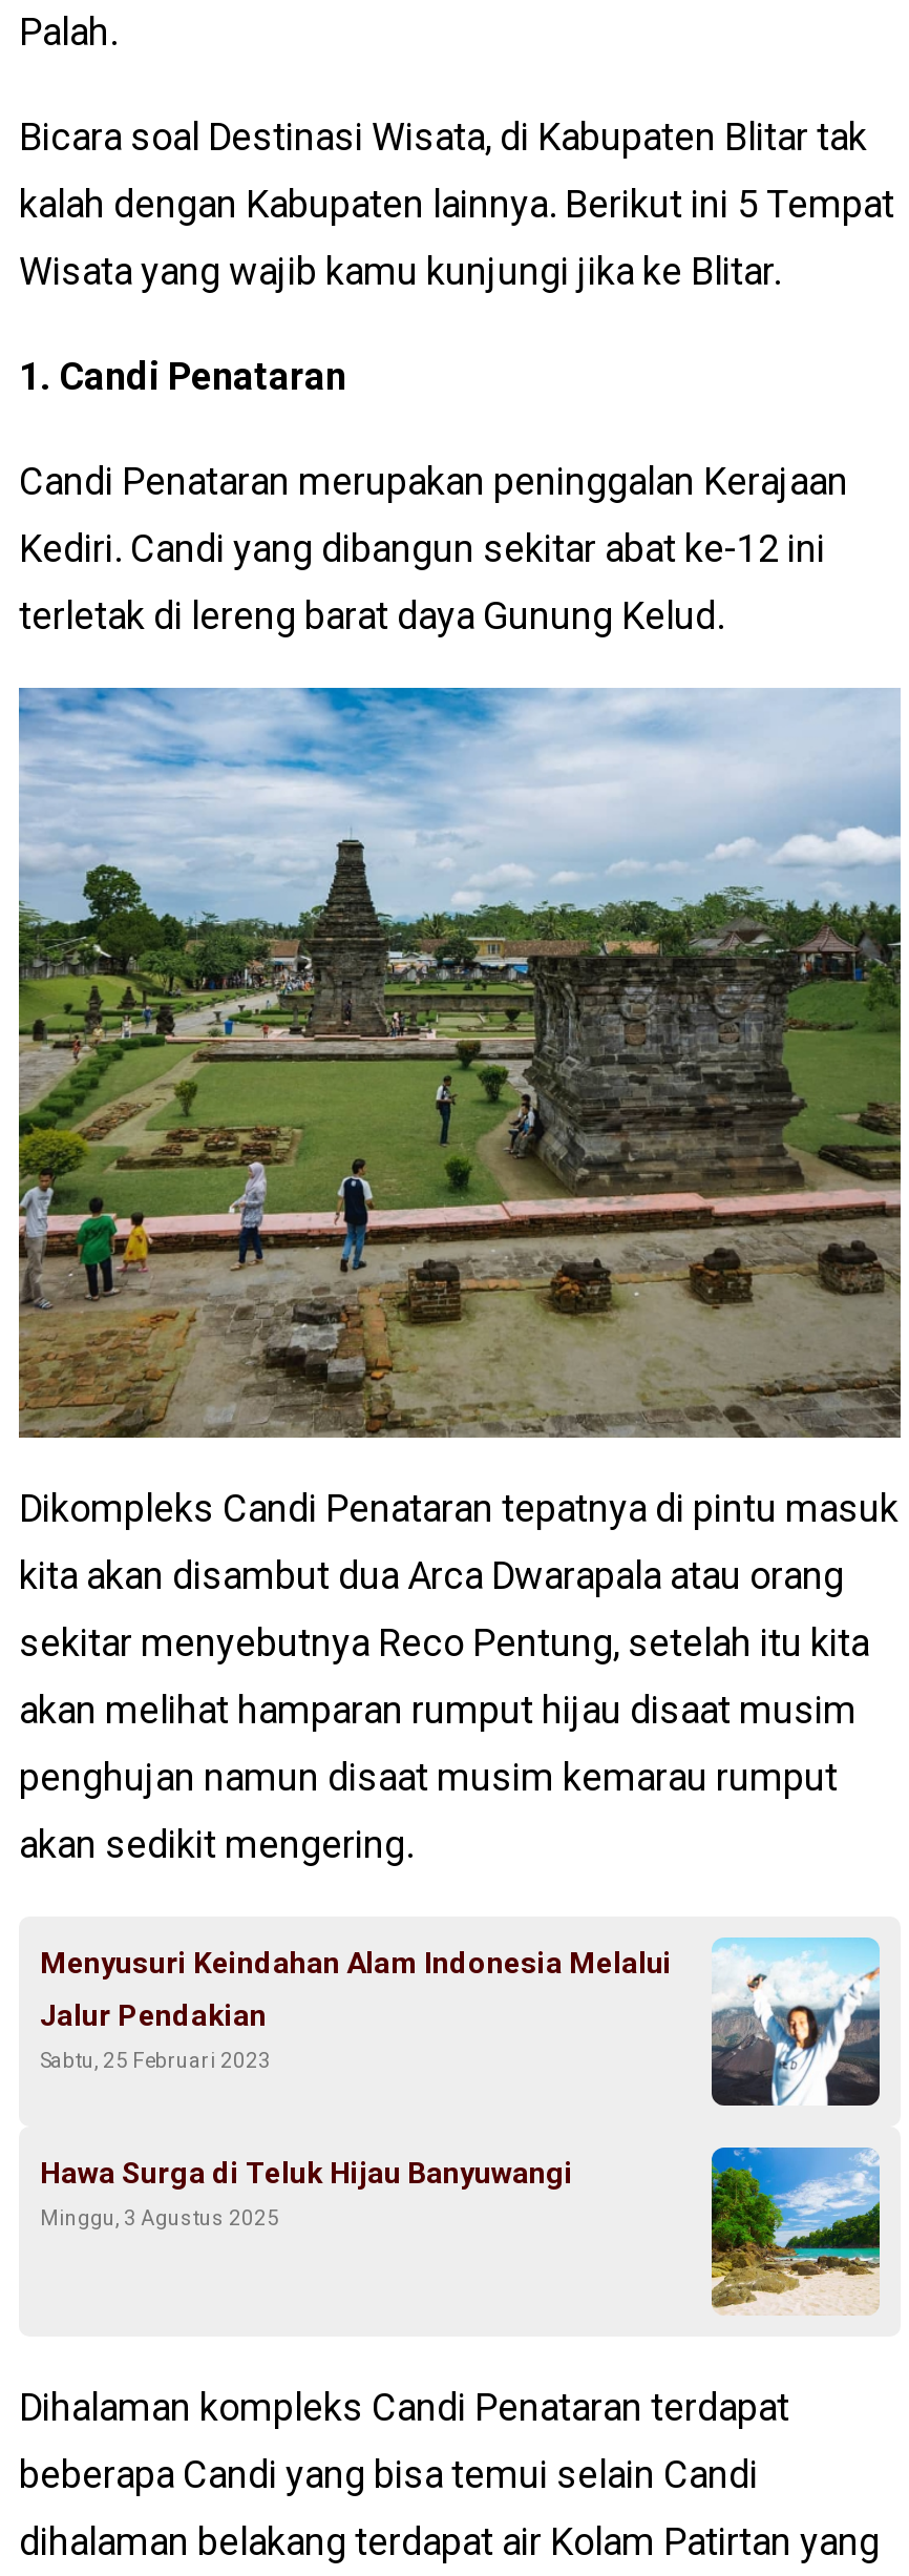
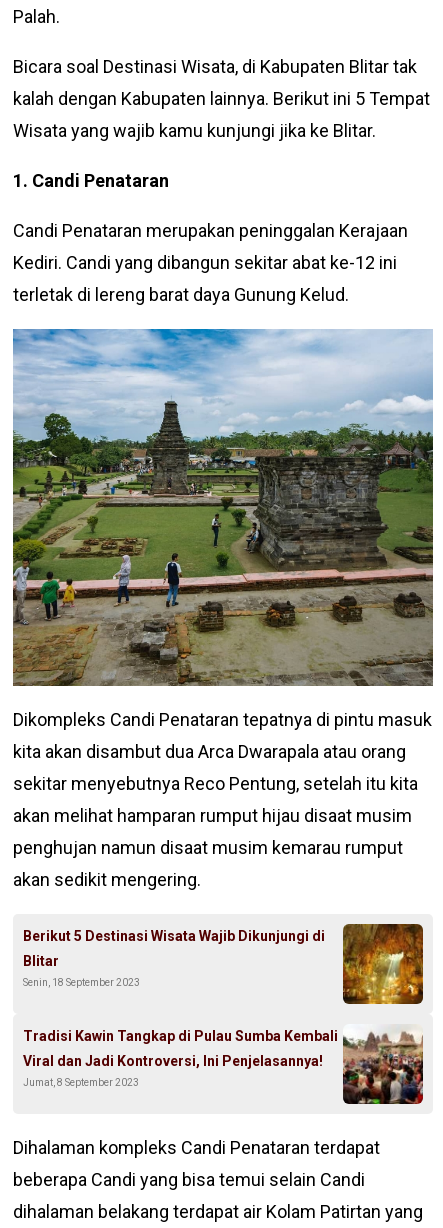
[40,1938,882,2230] [image] | Menyusuri Keindahan Alam Indonesia Melalui | Jalur Pendakian | Sabtu, 25 Februari 2023 | Hawa Surga di Teluk Hijau Banyuwangi | Minggu, 3 Agustus 2025 -> [23,923,424,1088] [image] | Berikut 5 Destinasi Wisata Wajib Dikunjungi di | Blitar | Senin, 18 September 2023 | Tradisi Kawin Tangkap di Pulau Sumba Kembali | Viral dan Jadi Kontroversi, Ini Penjelasannya! | Jumat, 8 September 2023
[710,2145,882,2316] [image] -> [342,1024,424,1105] [image]

